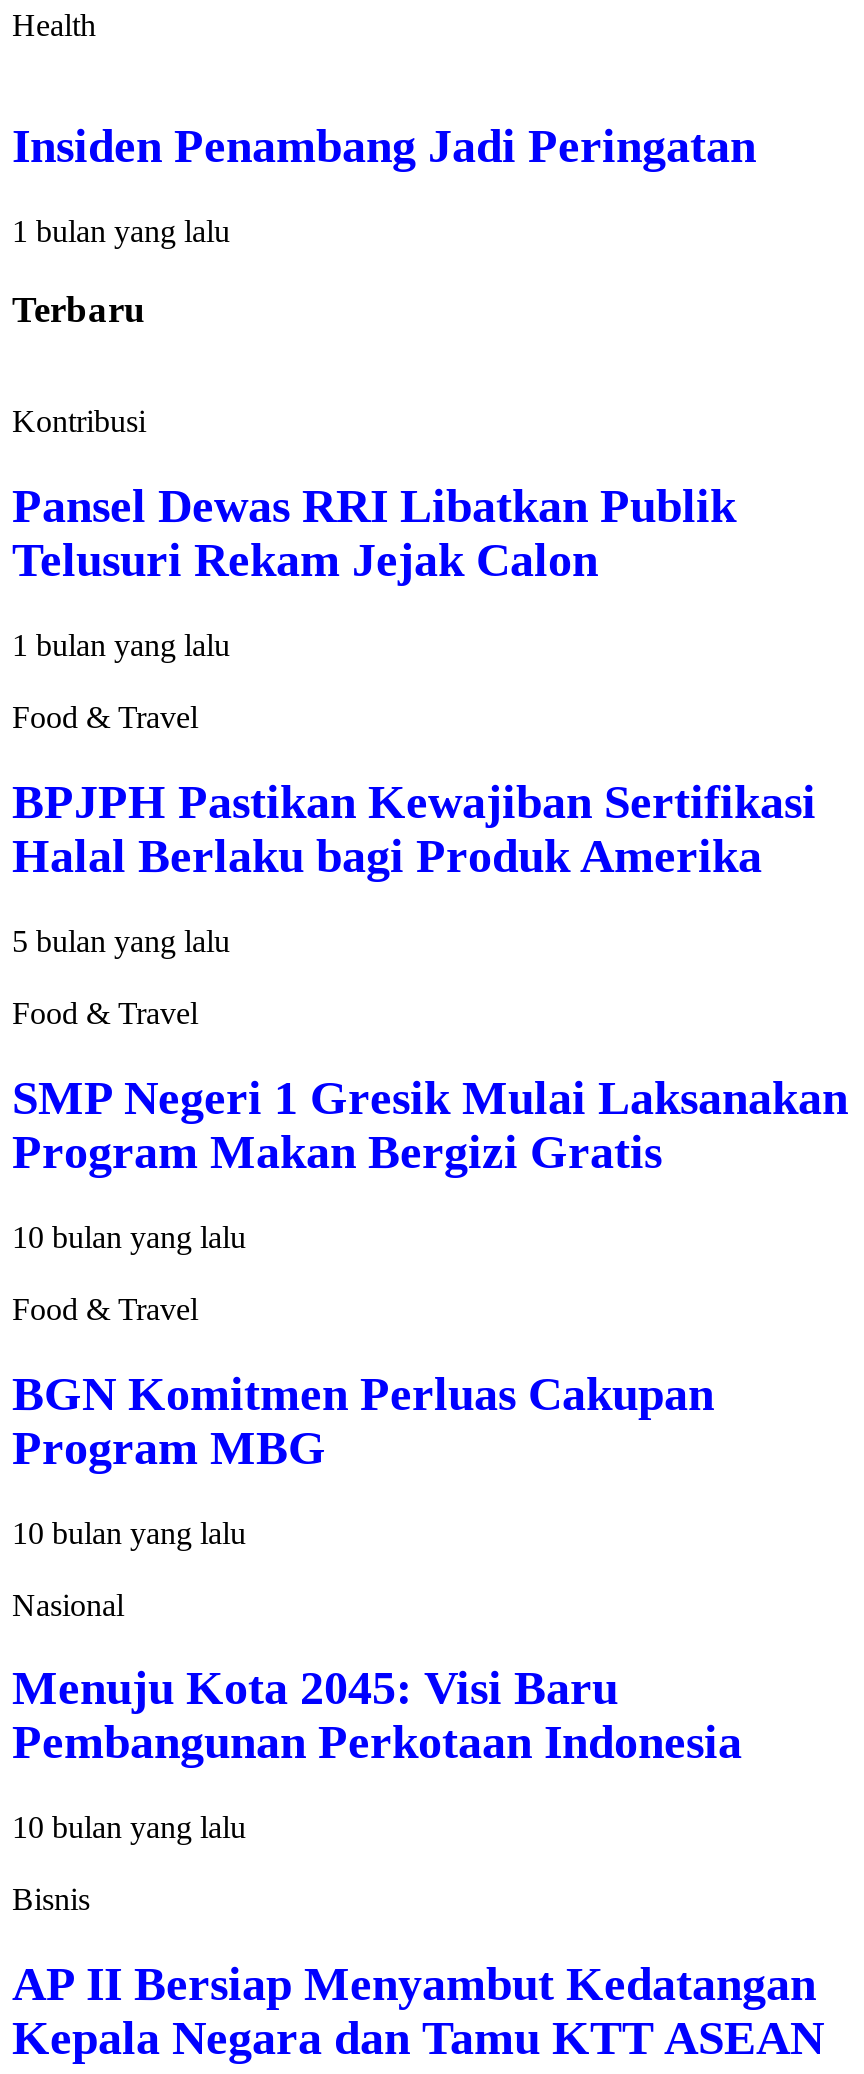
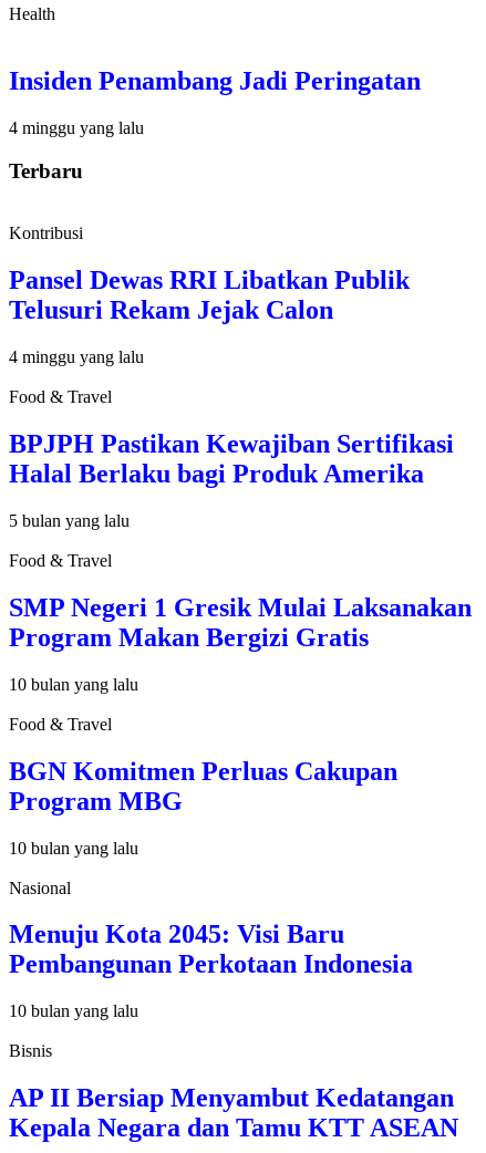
[12,214,230,248] 1 bulan yang lalu -> [9,118,144,137] 4 minggu yang lalu
[12,628,230,662] 1 bulan yang lalu -> [9,348,144,366] 4 minggu yang lalu

